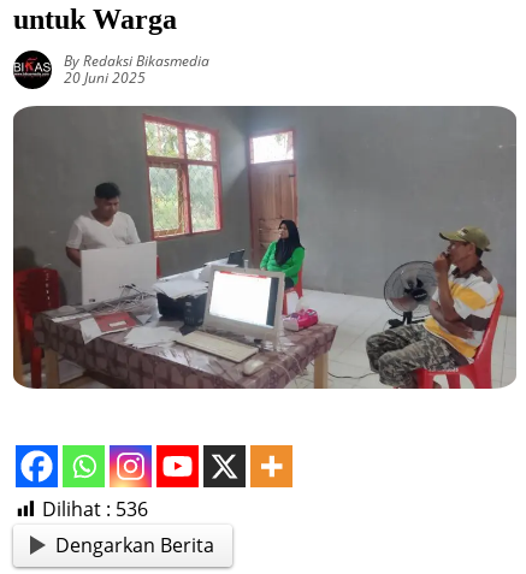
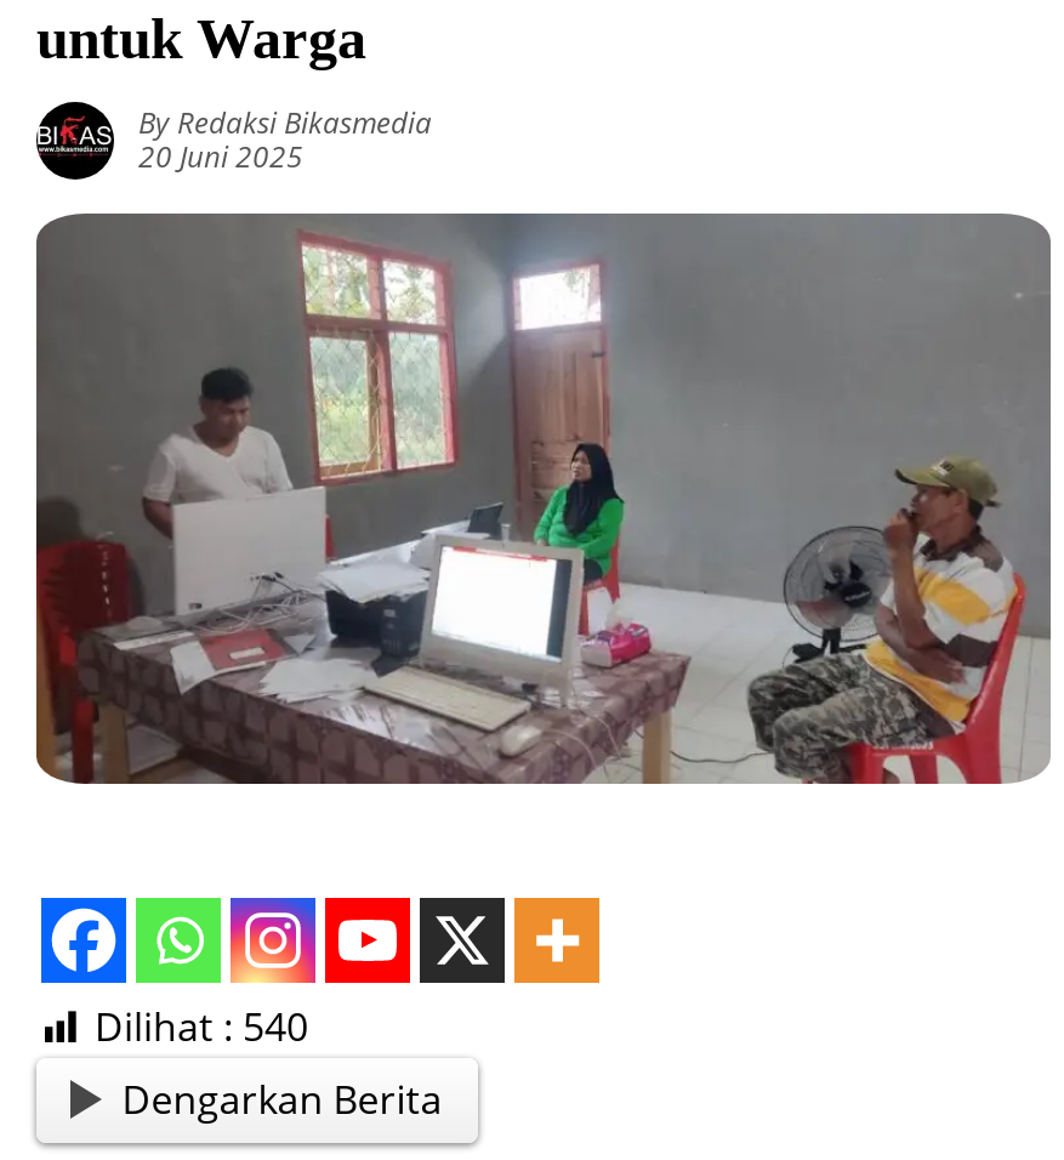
[42,496,148,522] Dilihat : 536 -> [95,1000,308,1053] Dilihat : 540

